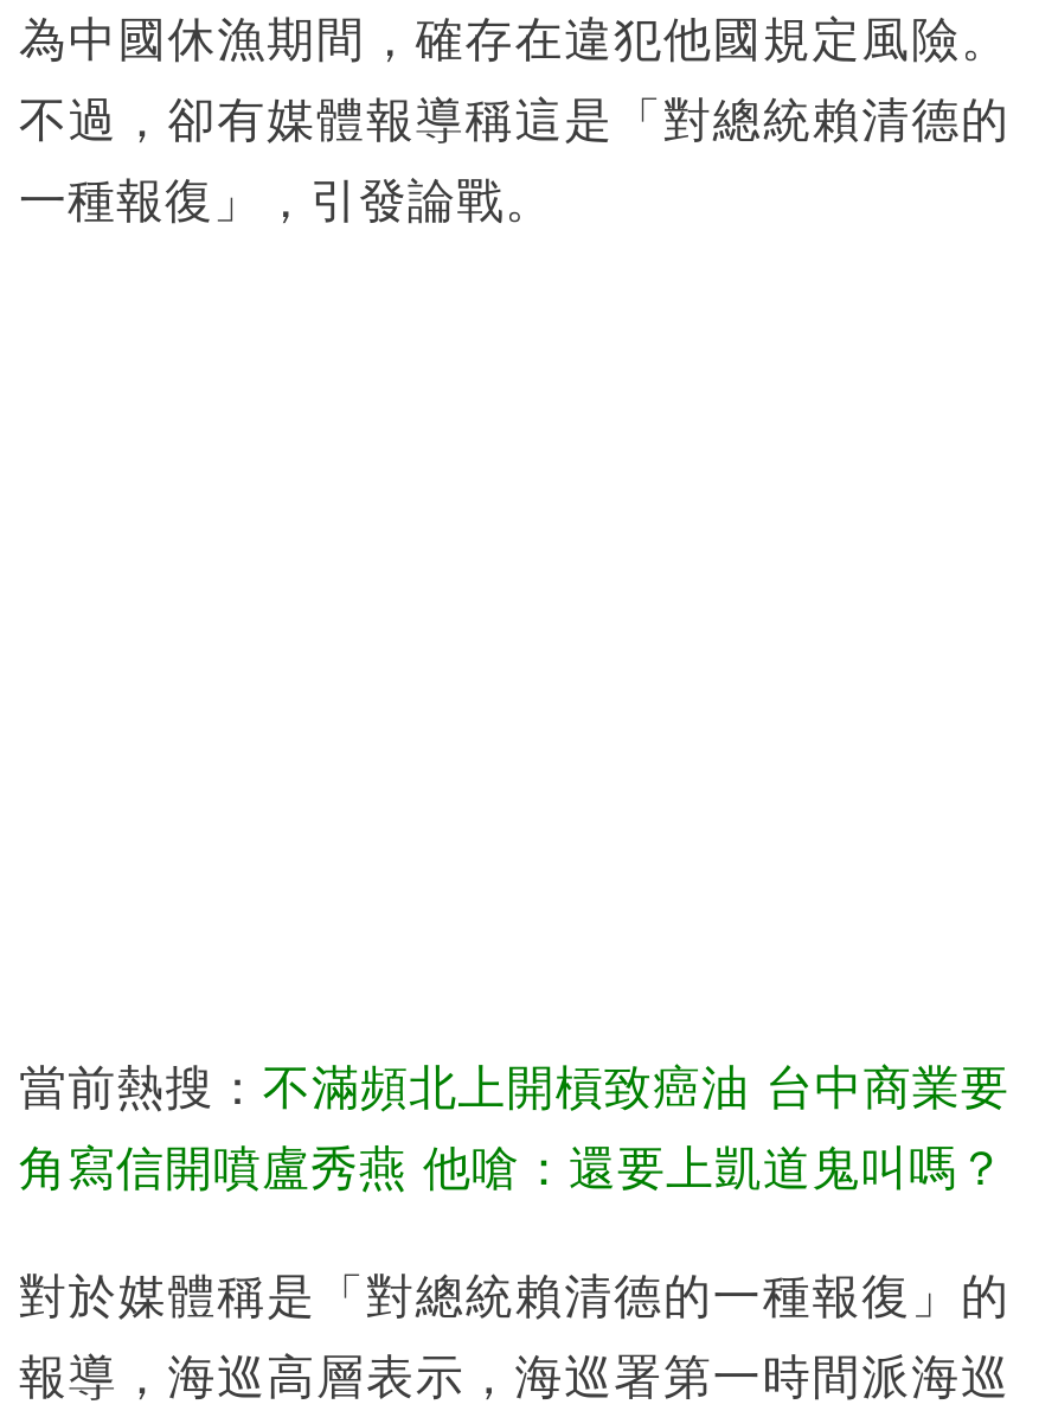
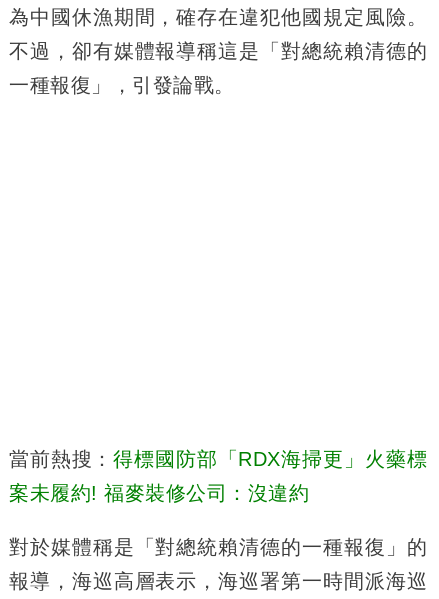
[19,1061,1009,1113] 當前熱搜：不滿頻北上開槓致癌油 台中商業要 -> [9,448,427,470] 當前熱搜：得標國防部「RDX海掃更」火藥標
[19,1141,1006,1193] 角寫信開噴盧秀燕 他嗆：還要上凱道鬼叫嗎？ -> [9,482,309,504] 案未履約! 福麥裝修公司：沒違約

